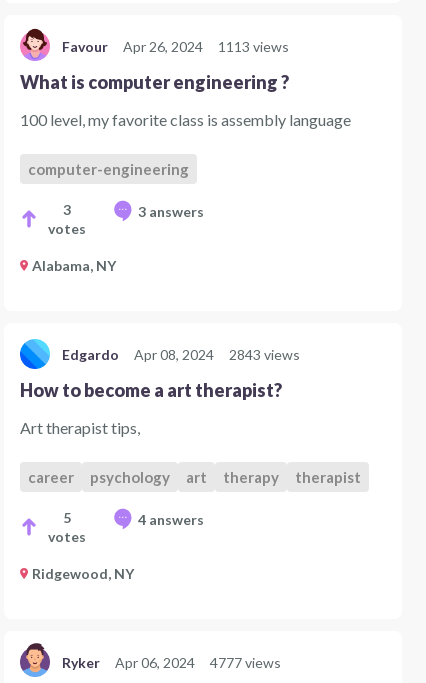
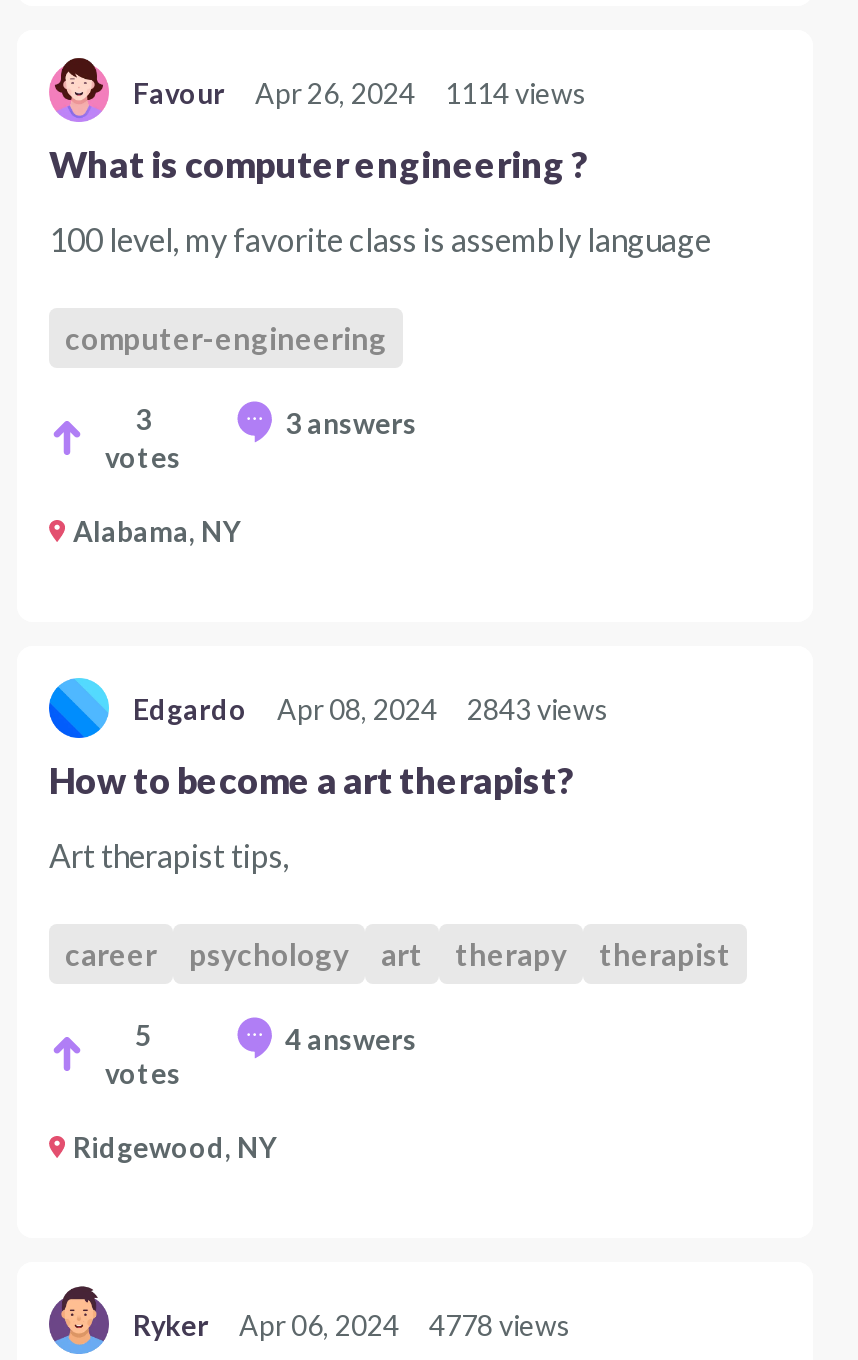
[62,37,289,54] Favour Apr 26, 2024 1113 views -> [133,75,587,109] Favour Apr 26, 2024 1114 views
[62,653,281,670] Ryker Apr 06, 2024 4777 views -> [133,1307,571,1341] Ryker Apr 06, 2024 4778 views

